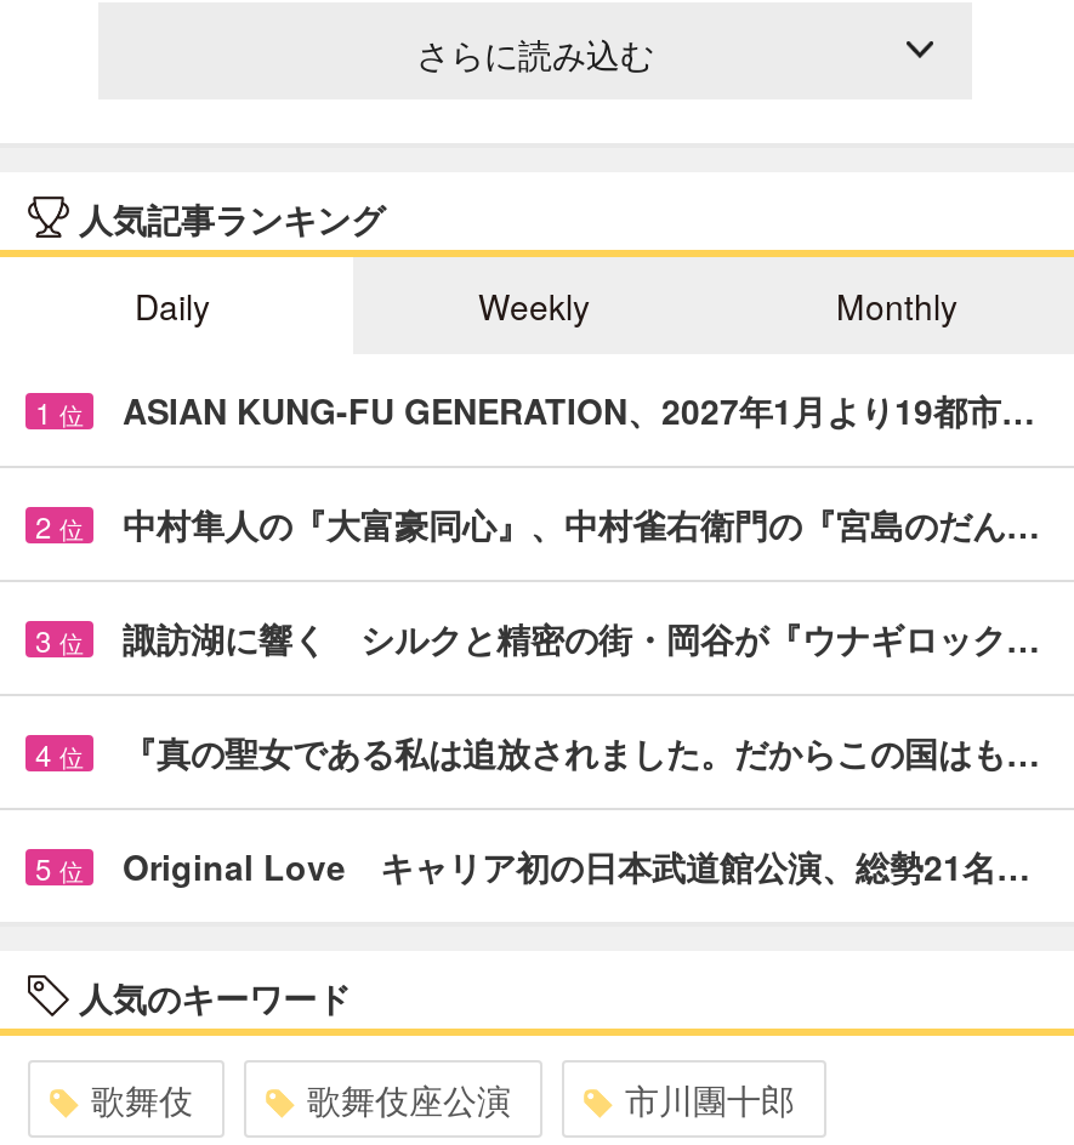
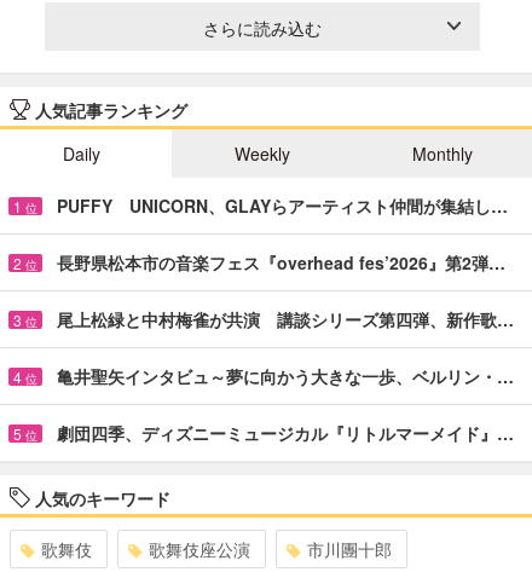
[123,385,1035,434] ASIAN KUNG-FU GENERATION、2027年1月より19都市… -> [57,193,508,217] PUFFY UNICORN、GLAYらアーティスト仲間が集結し…
[123,499,1040,548] 中村隼人の『大富豪同心』、中村雀右衛門の『宮島のだん… -> [57,250,505,274] 長野県松本市の音楽フェス『overhead fes’2026』第2弾…
[123,613,1040,662] 諏訪湖に響く シルクと精密の街・岡谷が『ウナギロック… -> [57,307,514,331] 尾上松緑と中村梅雀が共演 講談シリーズ第四弾、新作歌…
[123,727,1040,776] 『真の聖女である私は追放されました。だからこの国はも… -> [57,364,514,388] 亀井聖矢インタビュ～夢に向かう大きな一歩、ベルリン・…
[123,841,1030,890] Original Love キャリア初の日本武道館公演、総勢21名… -> [57,421,514,445] 劇団四季、ディズニーミュージカル『リトルマーメイド』…

